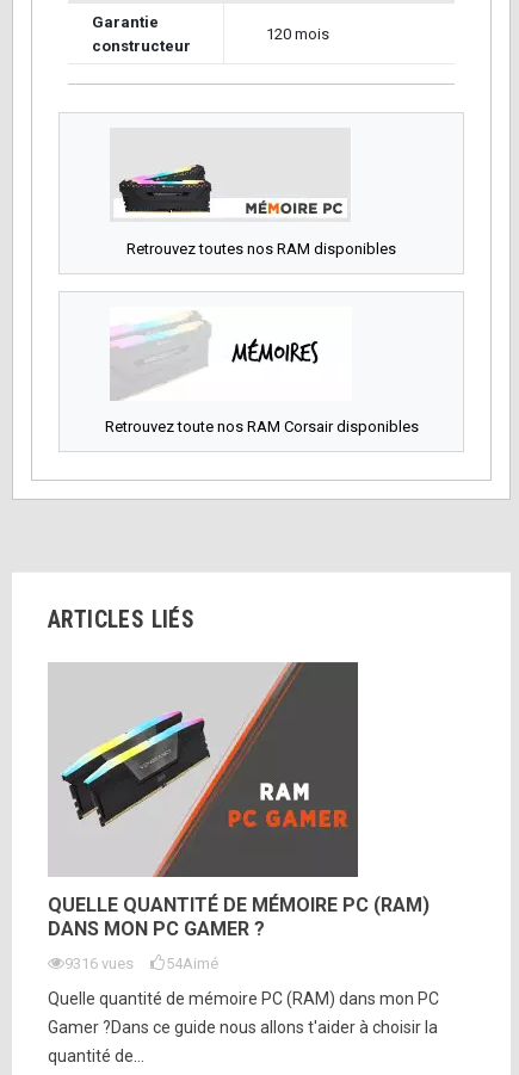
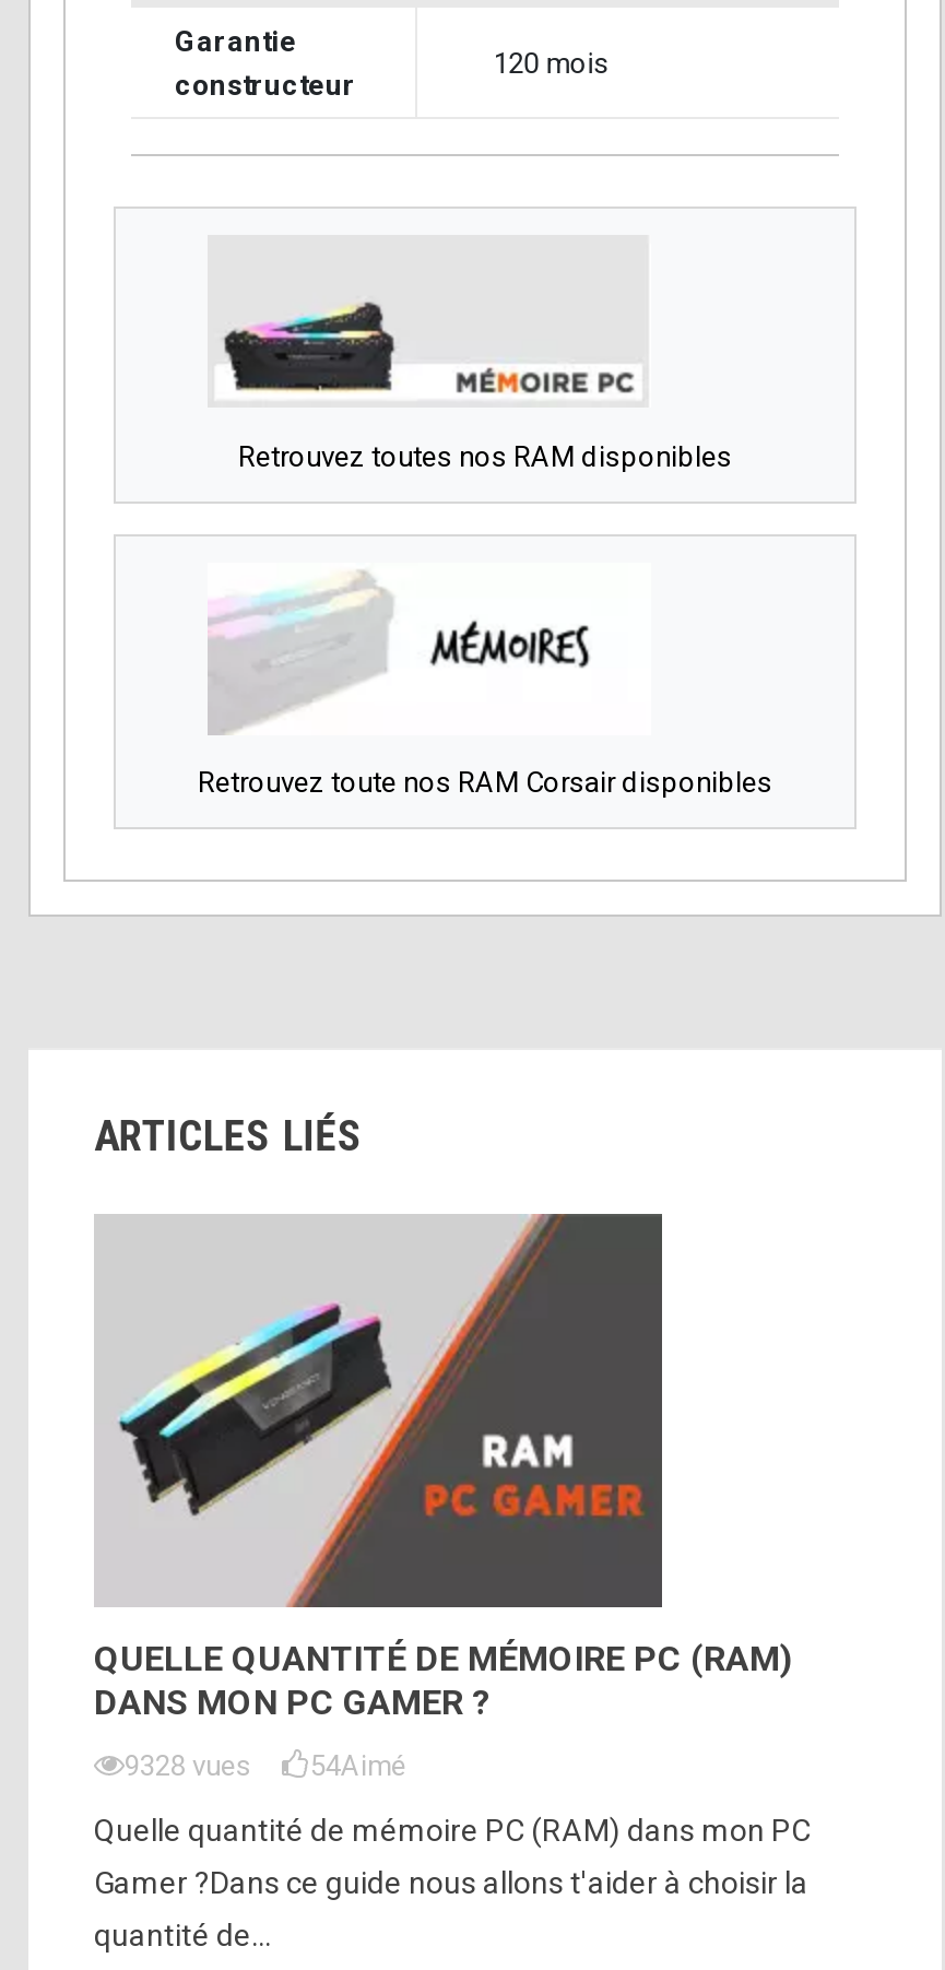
[64,954,218,972] 9316 vues 54Aimé -> [125,1748,406,1781] 9328 vues 54Aimé

